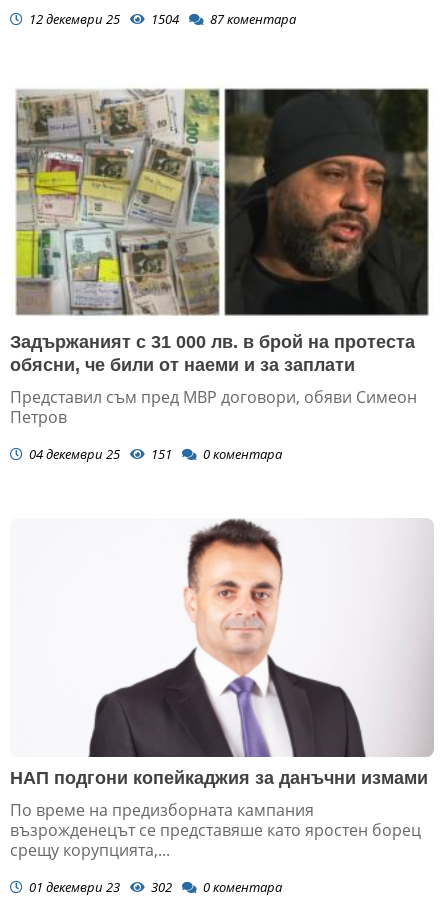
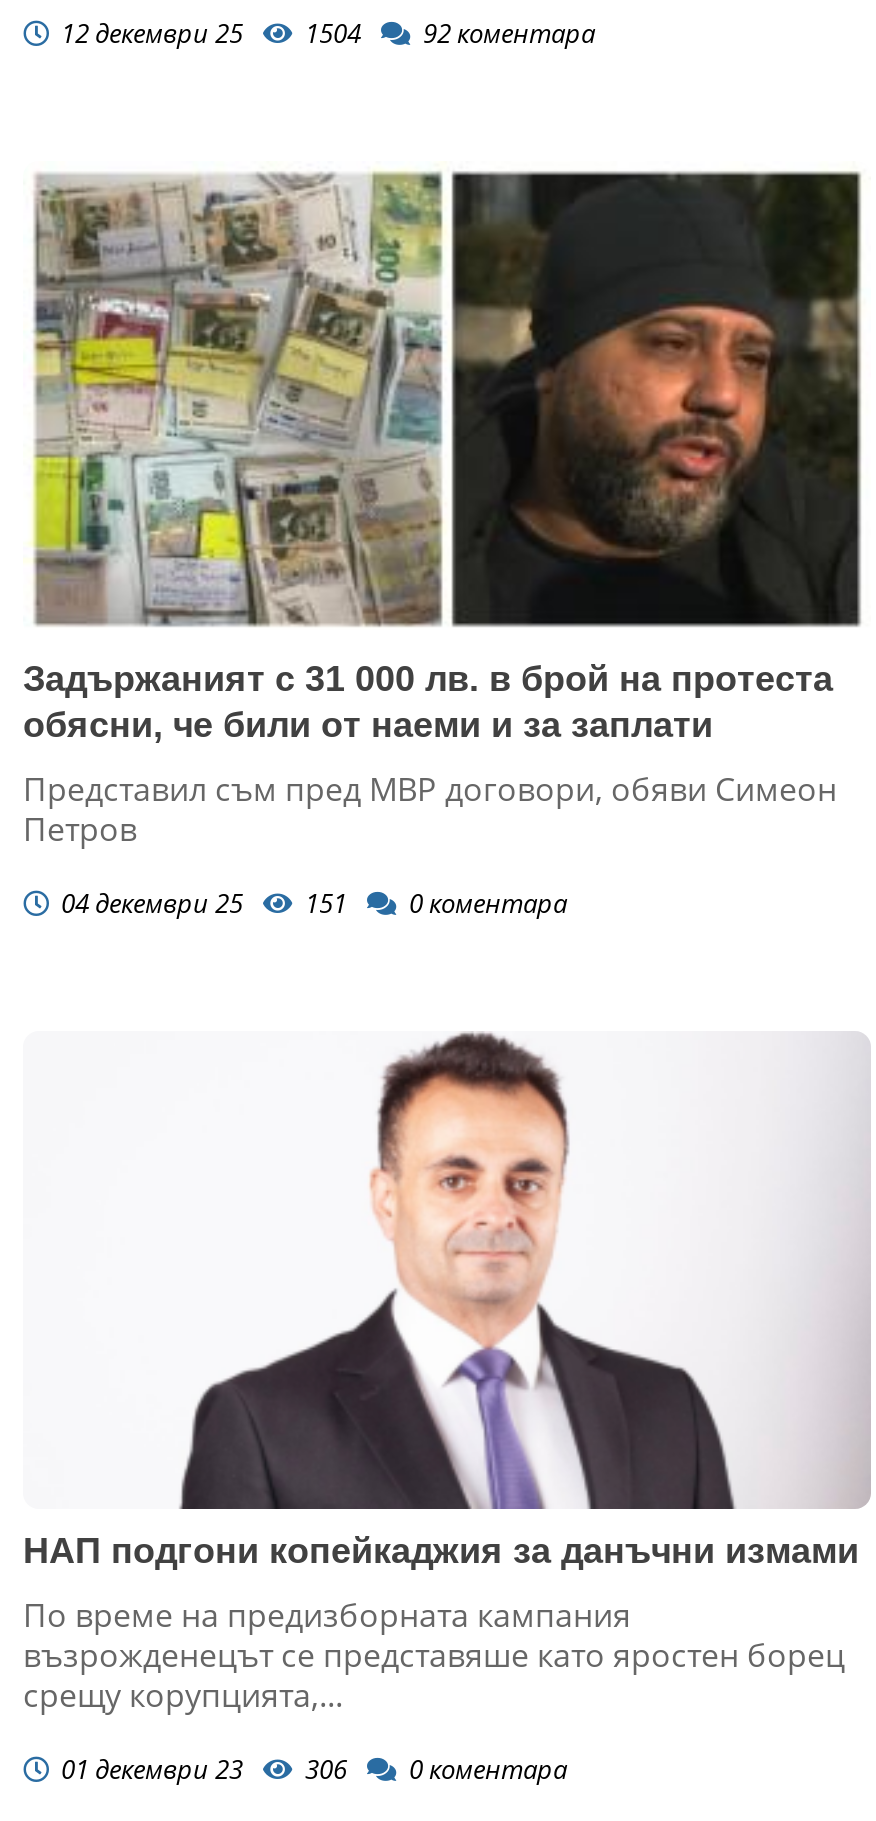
[26,10,296,28] 12 декември 25 1504 87 коментара -> [55,14,595,50] 12 декември 25 1504 92 коментара
[26,878,282,896] 01 декември 23 302 0 коментара -> [55,1750,567,1786] 01 декември 23 306 0 коментара

